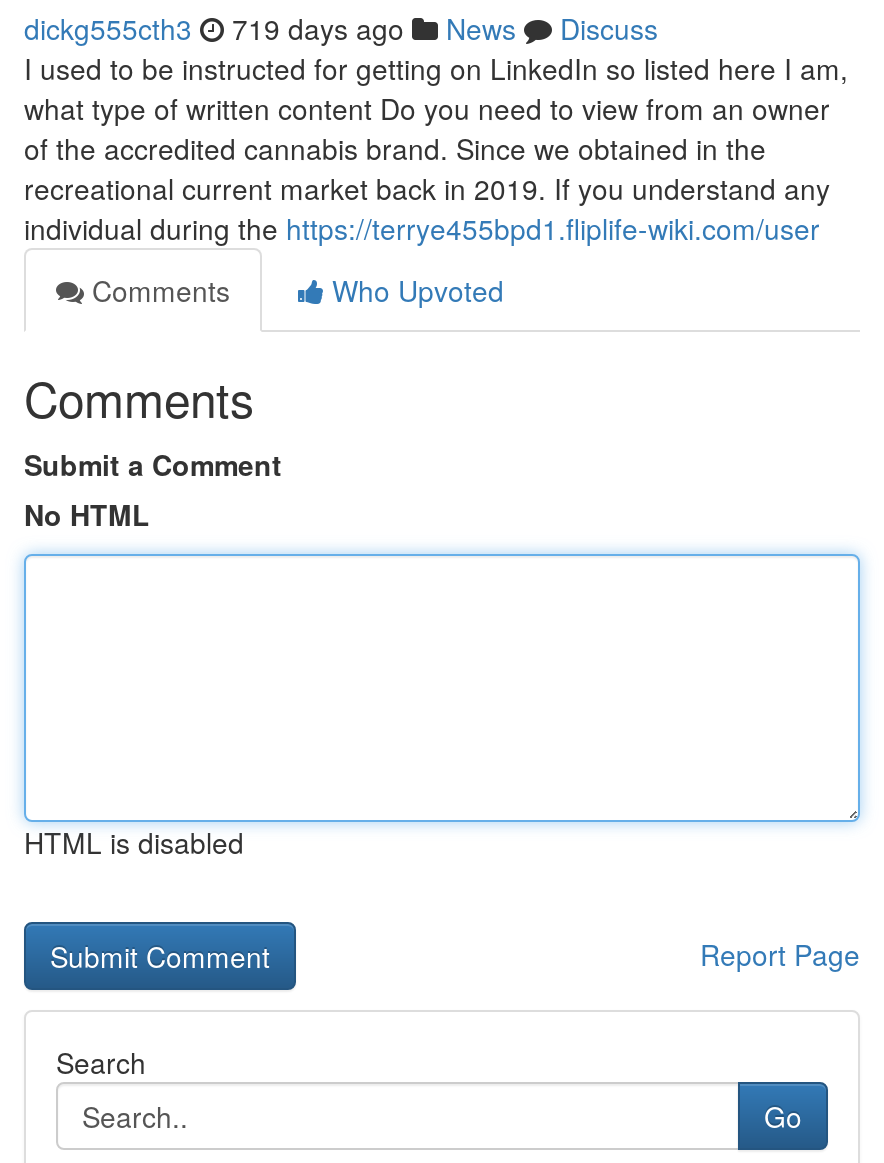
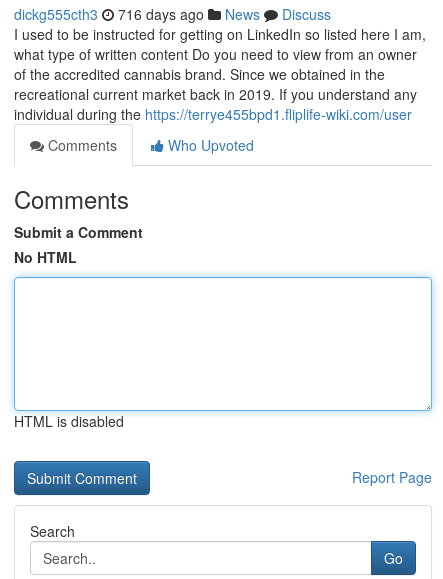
[24,8,658,48] dickg555cth3 719 days ago News Discuss -> [14,4,331,24] dickg555cth3 716 days ago News Discuss

